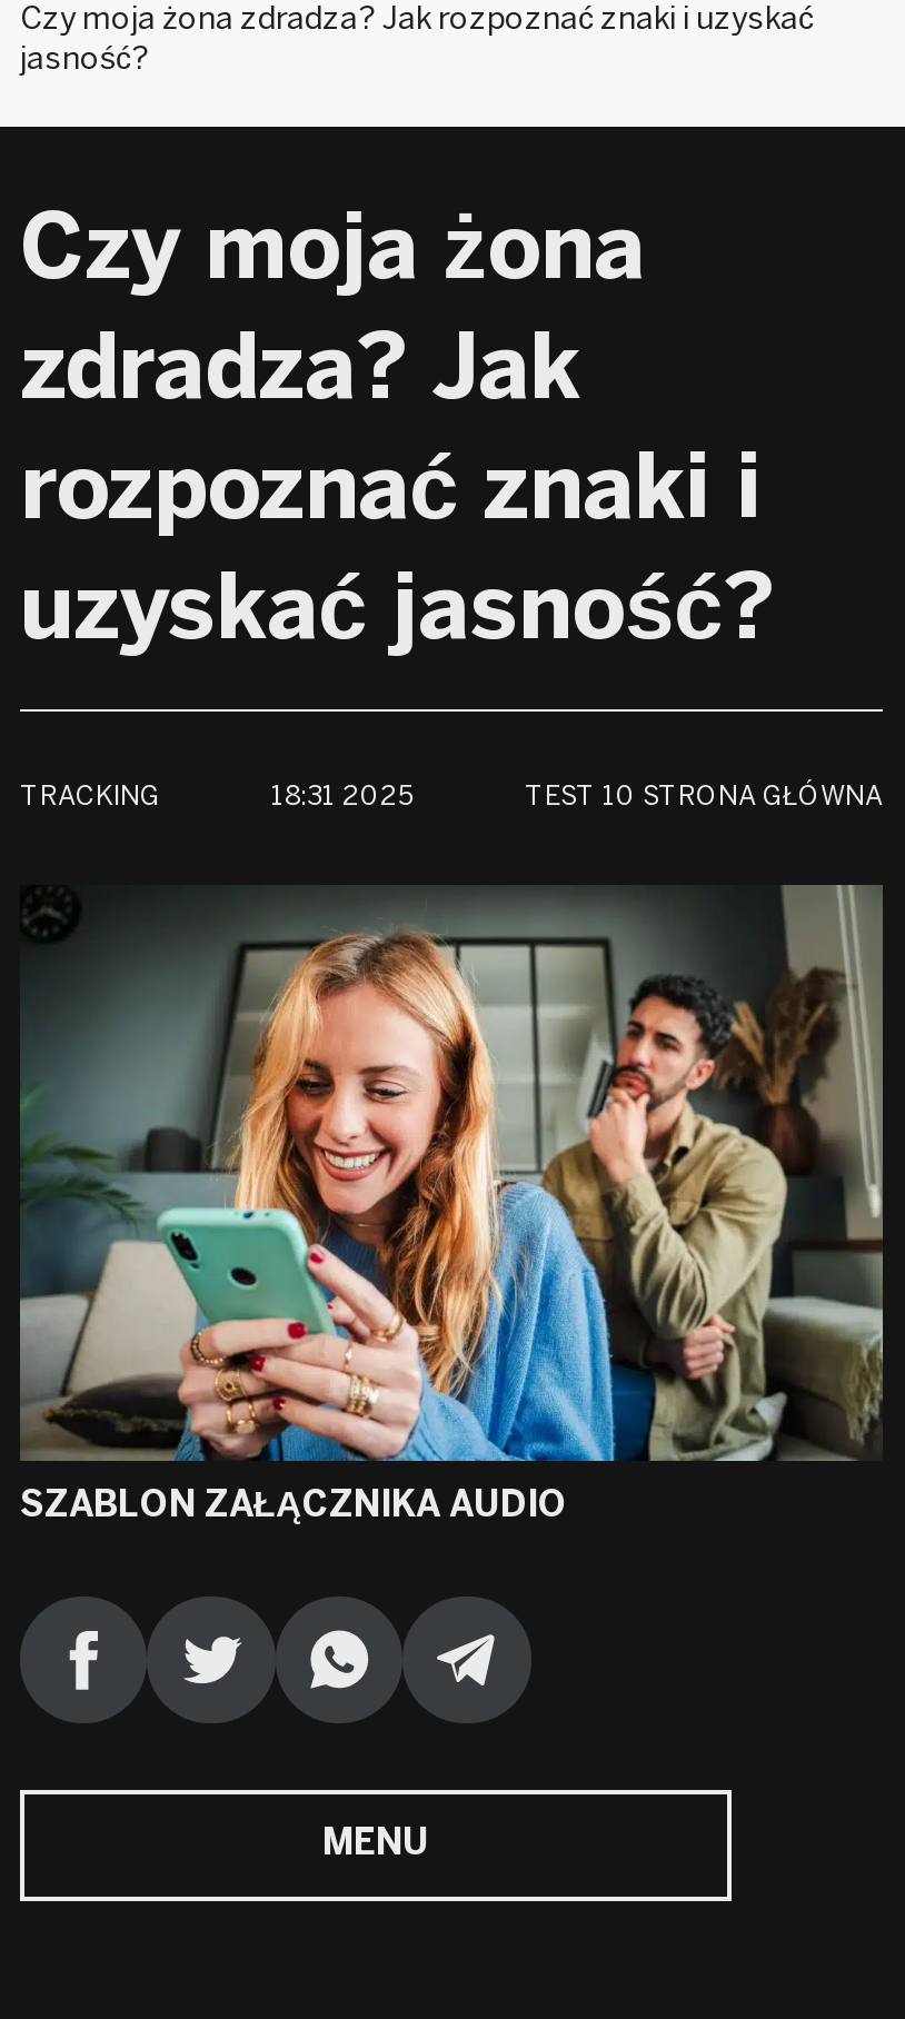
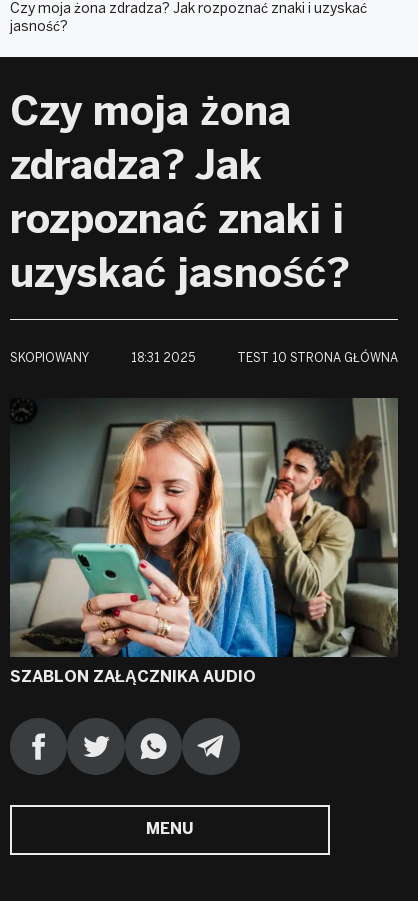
[20,785,160,809] TRACKING -> [10,353,89,364] SKOPIOWANY

